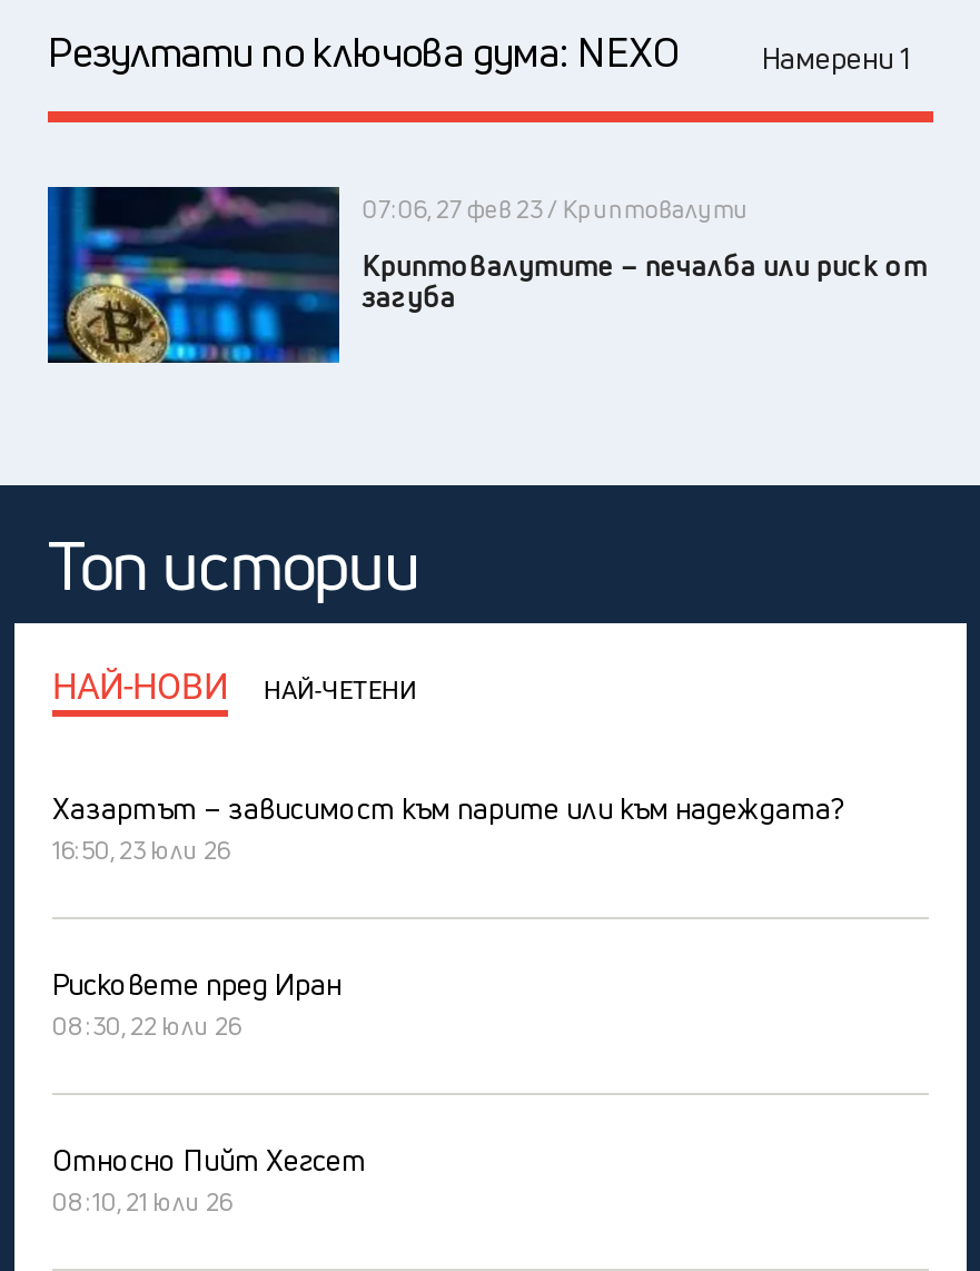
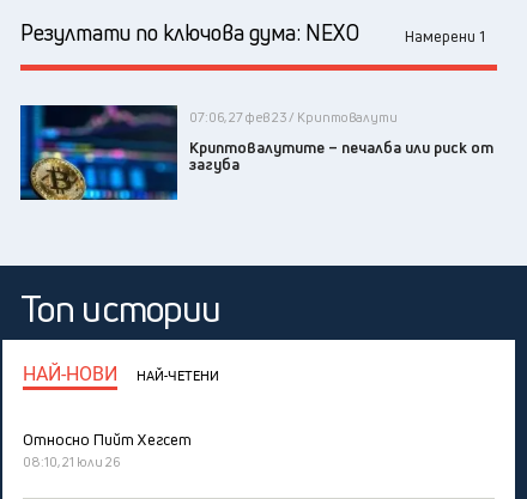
[52,788,842,1042] Хазартът – зависимост към парите или към надеждата? | 16:50, 23 юли 26 | Рисковете пред Иран | 08:30, 22 юли 26 -> none

